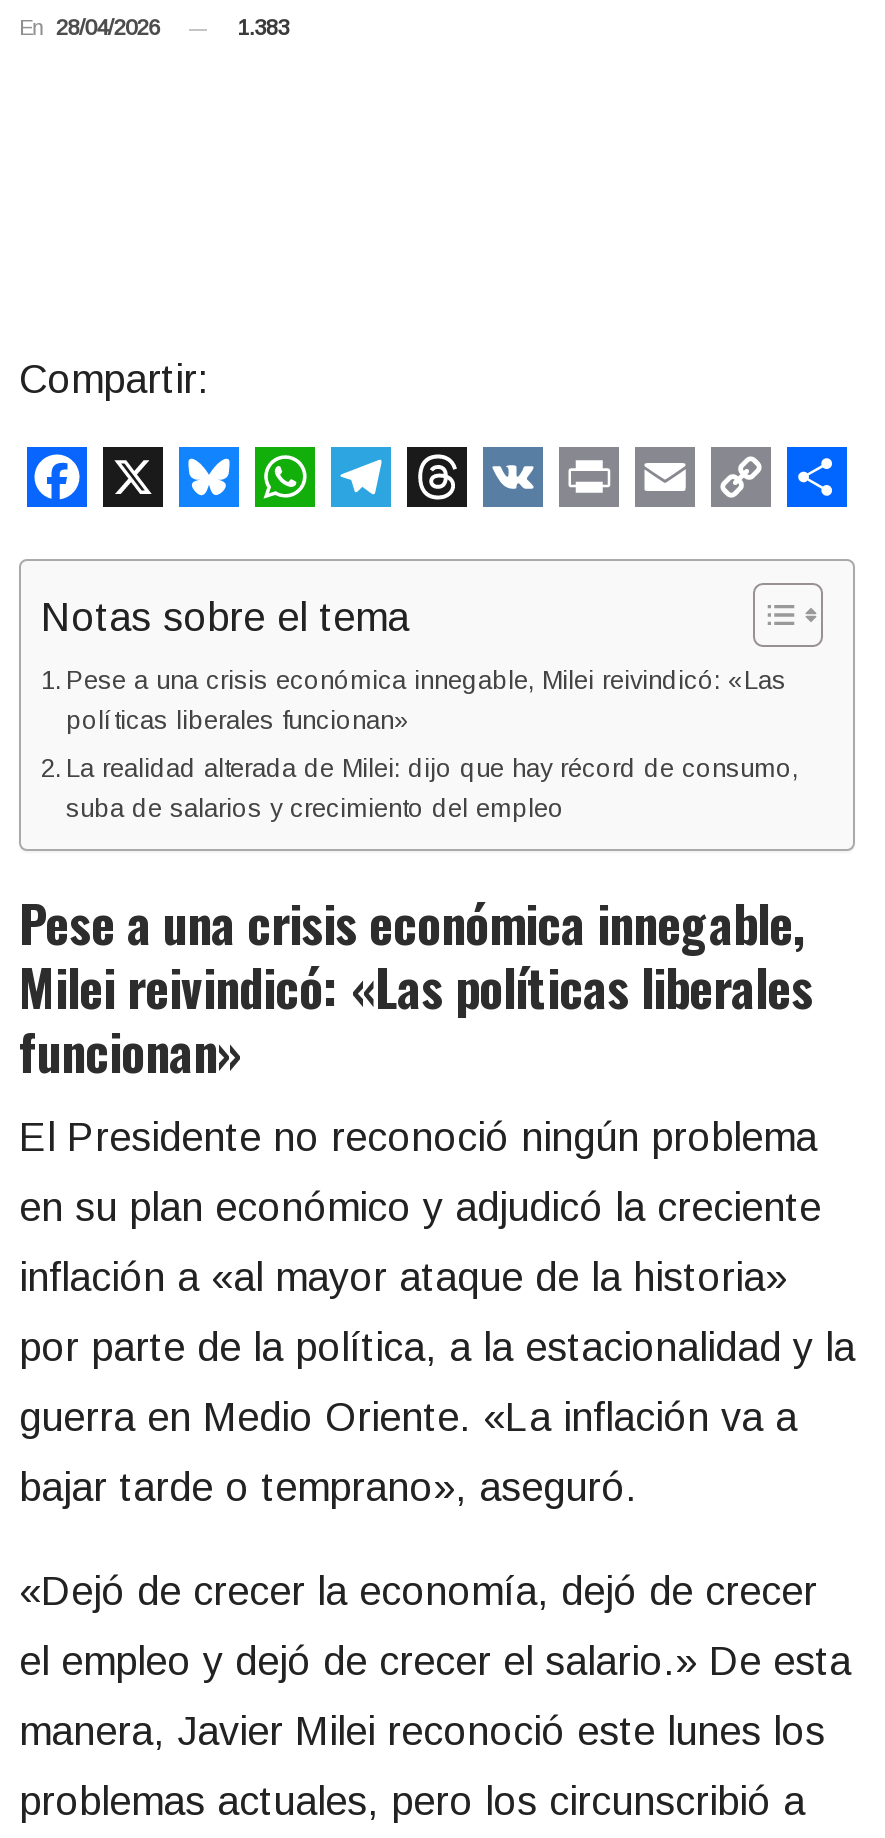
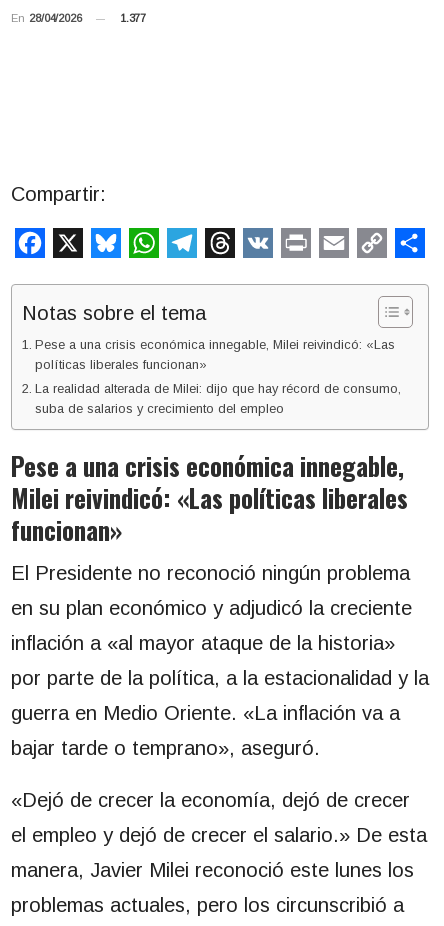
[231,15,289,39] 1.383 -> [117,12,146,24] 1.377

